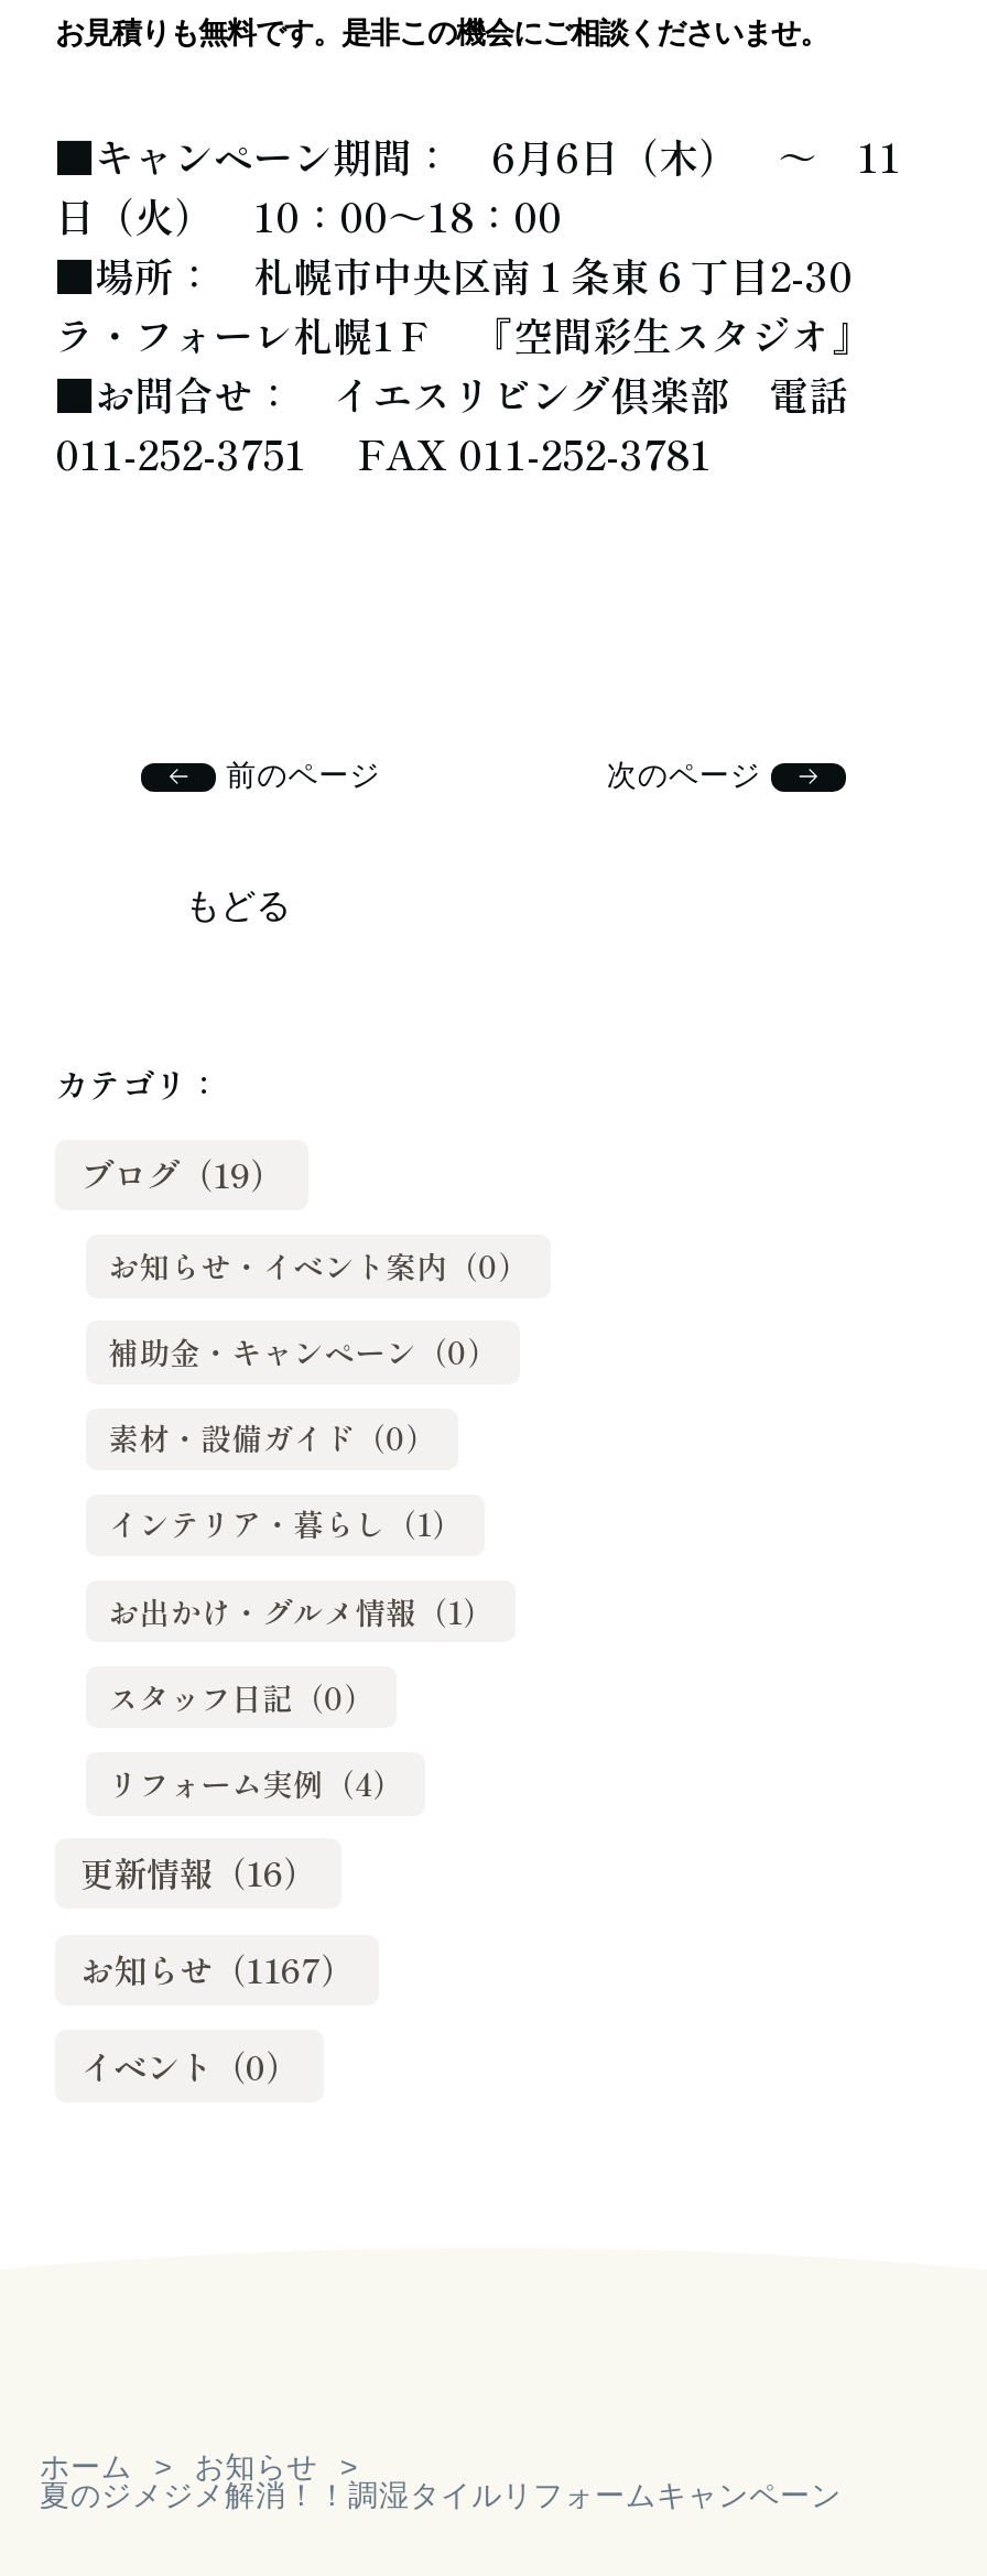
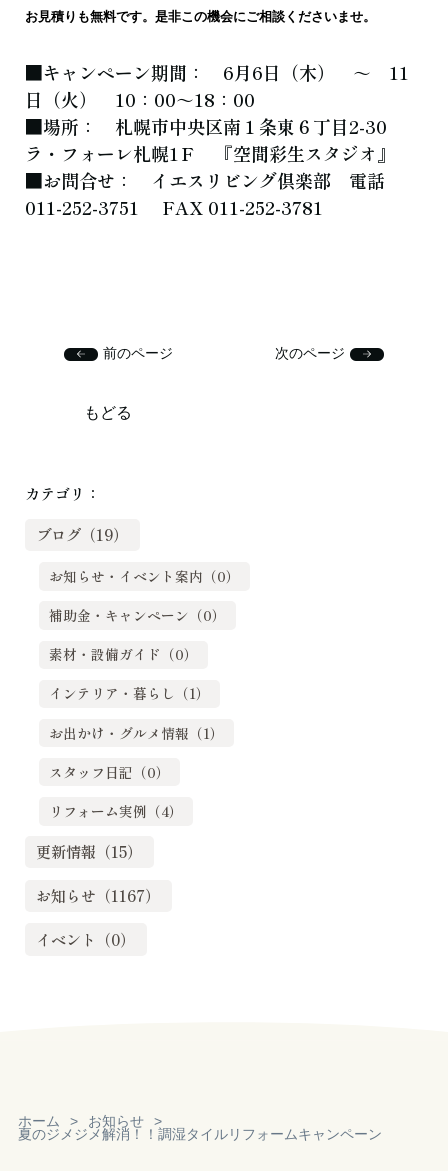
[80,1848,316,1896] 更新情報（16） -> [36,840,142,862] 更新情報（15）

